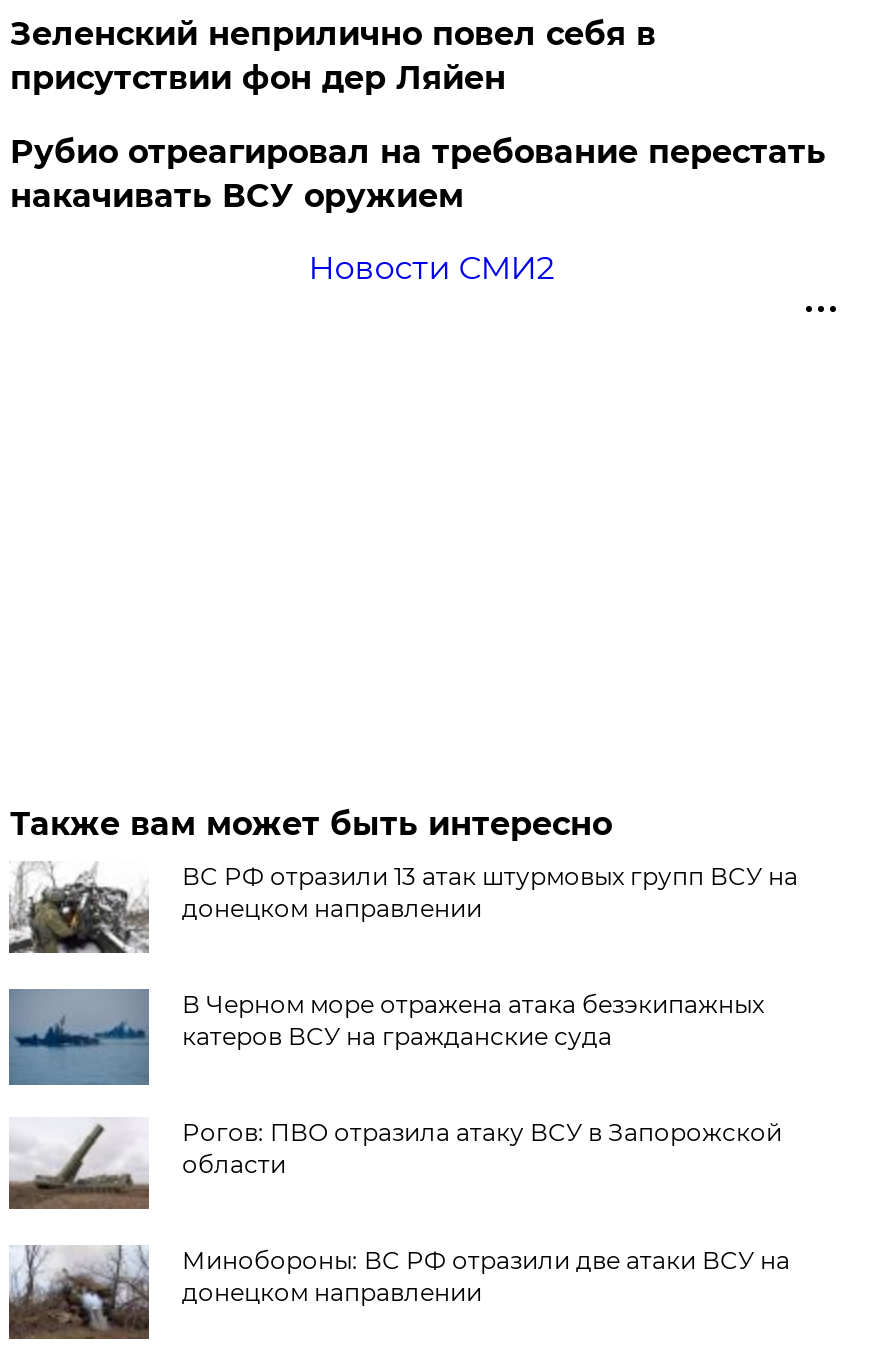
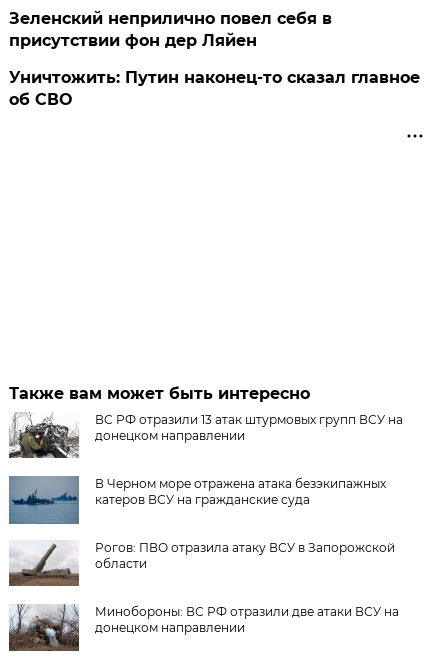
[10,133,826,287] Рубио отреагировал на требование перестать | накачивать ВСУ оружием | Новости СМИ2 -> [9,68,420,109] Уничтожить: Путин наконец-то сказал главное | об СВО

